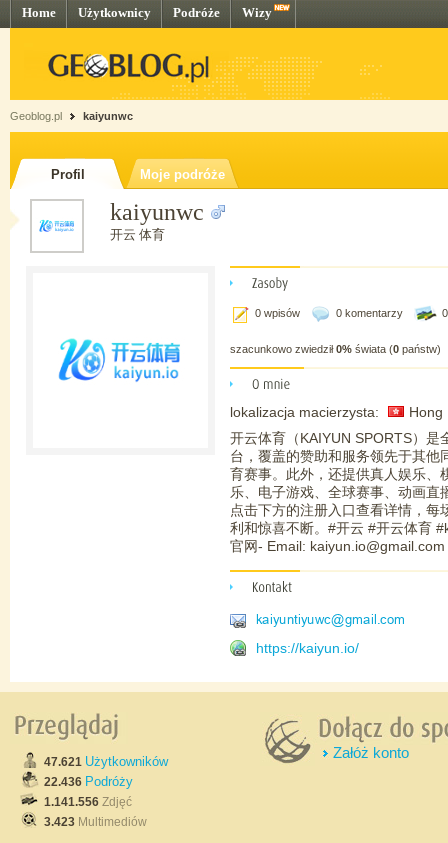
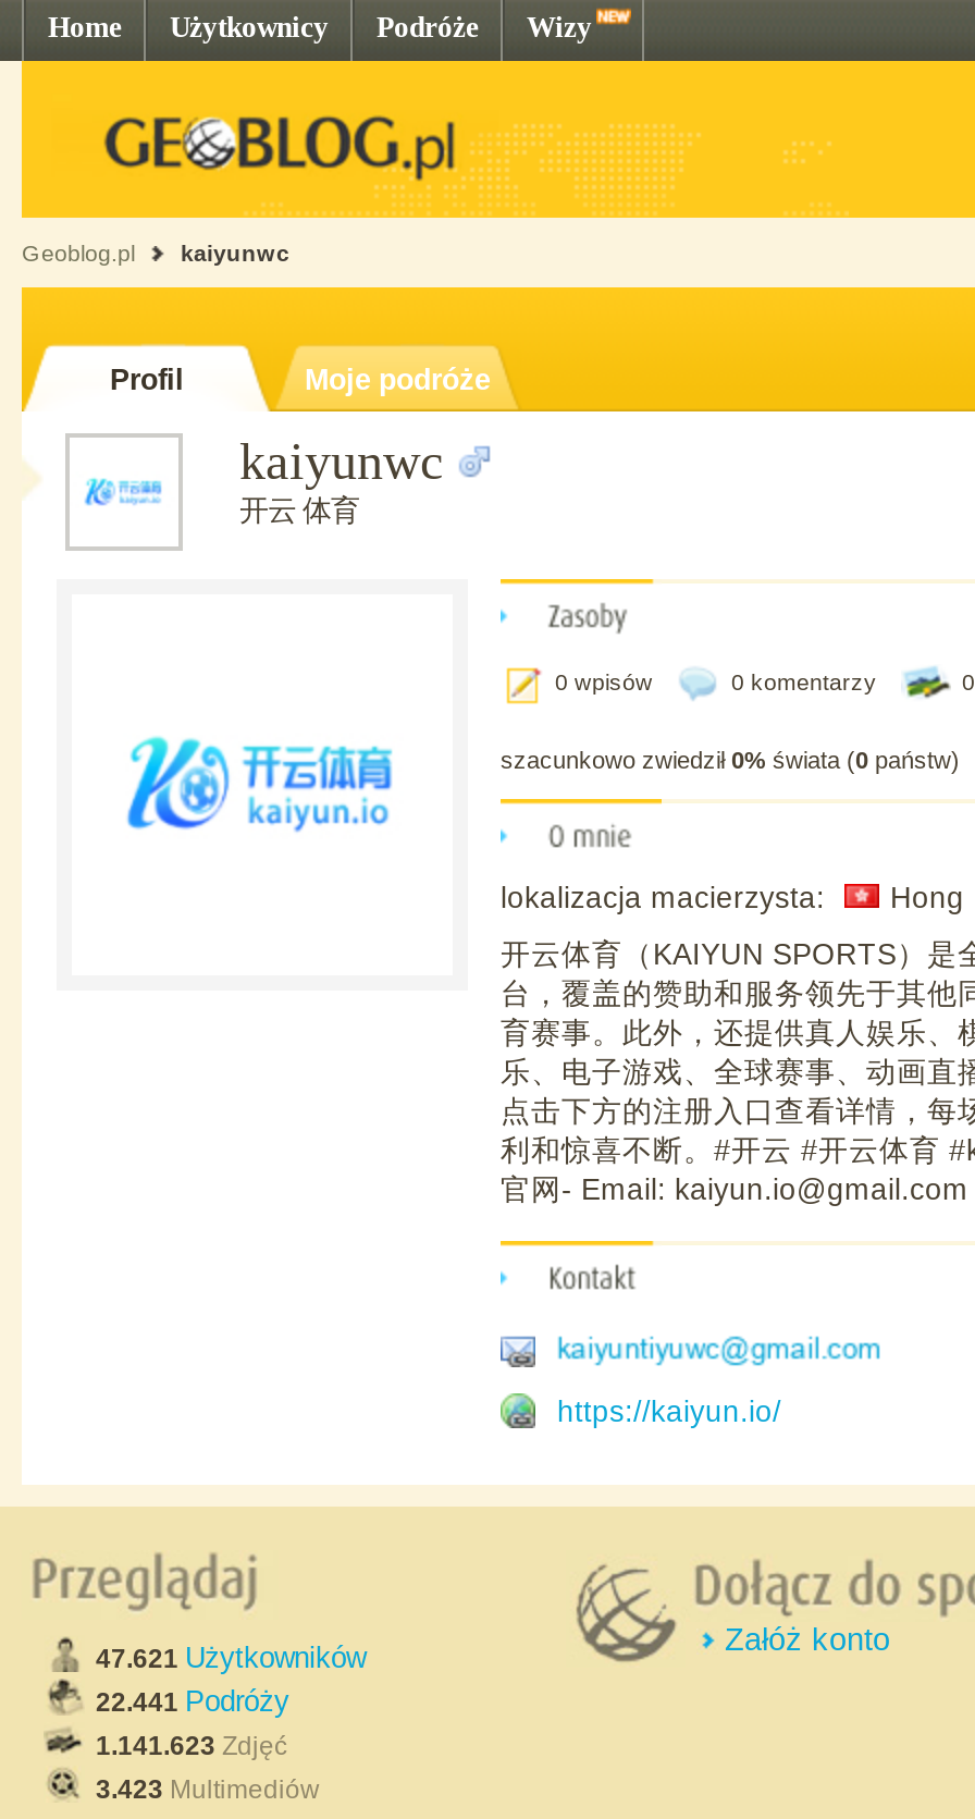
[44,774,133,789] 22.436 Podróży -> [96,1685,289,1718] 22.441 Podróży
[44,795,132,809] 1.141.556 Zdjęć -> [96,1731,287,1761] 1.141.623 Zdjęć

